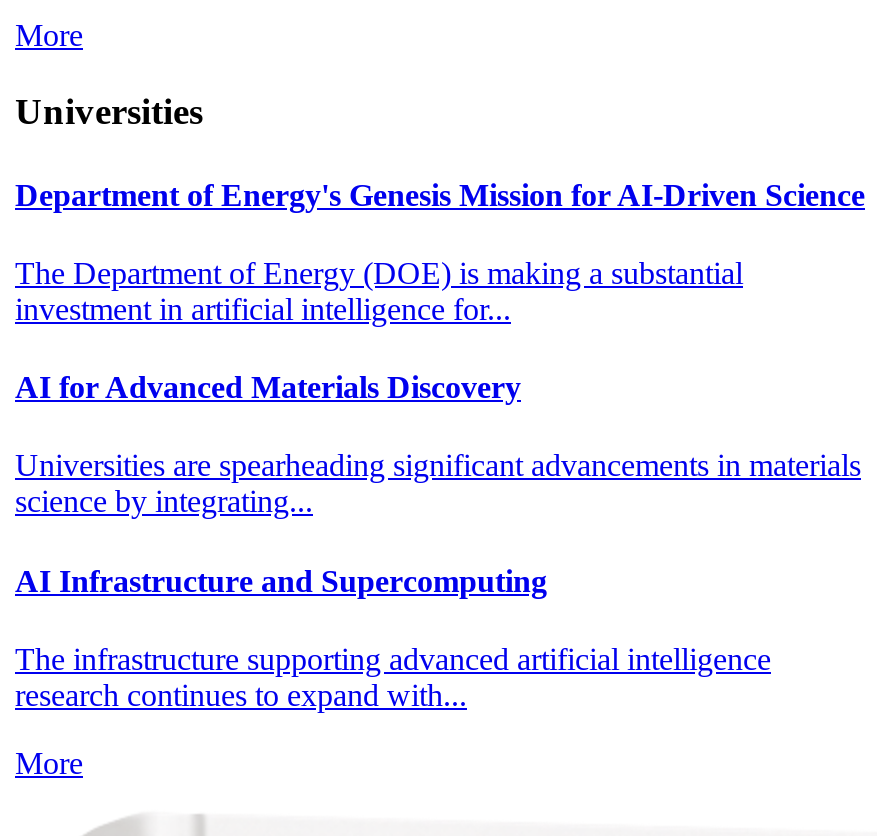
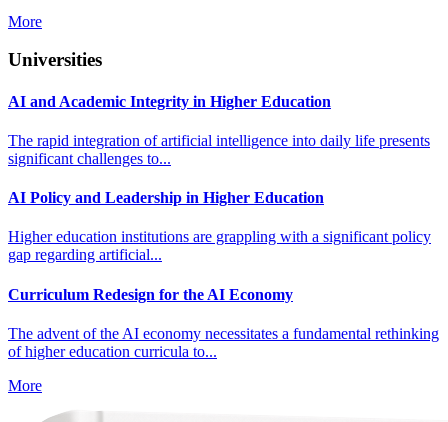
[15,177,865,211] Department of Energy's Genesis Mission for AI-Driven Science -> [8,92,331,109] AI and Academic Integrity in Higher Education
[15,256,743,326] The Department of Energy (DOE) is making a substantial | investment in artificial intelligence for... -> [8,132,430,167] The rapid integration of artificial intelligence into daily life presents | significant challenges to...
[15,370,521,404] AI for Advanced Materials Discovery -> [8,189,324,206] AI Policy and Leadership in Higher Education
[15,449,861,519] Universities are spearheading significant advancements in materials | science by integrating... -> [8,228,431,263] Higher education institutions are grappling with a significant policy | gap regarding artificial...
[15,563,547,597] AI Infrastructure and Supercomputing -> [8,286,293,303] Curriculum Redesign for the AI Economy
[15,642,771,712] The infrastructure supporting advanced artificial intelligence | research continues to expand with... -> [8,325,439,360] The advent of the AI economy necessitates a fundamental rethinking | of higher education curricula to...

